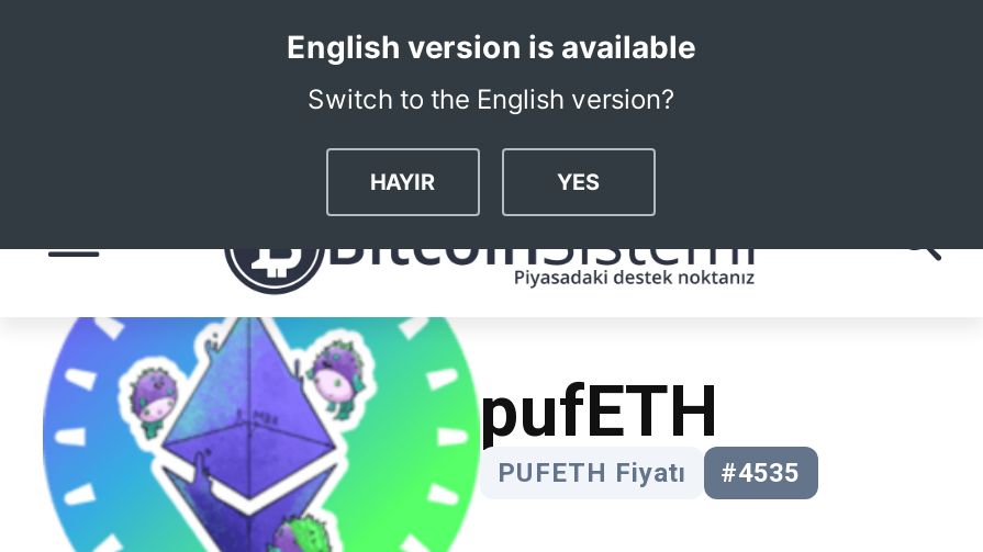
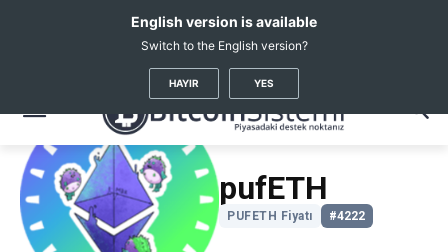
[498,457,800,487] PUFETH Fiyatı #4535 -> [227,208,364,222] PUFETH Fiyatı #4222

